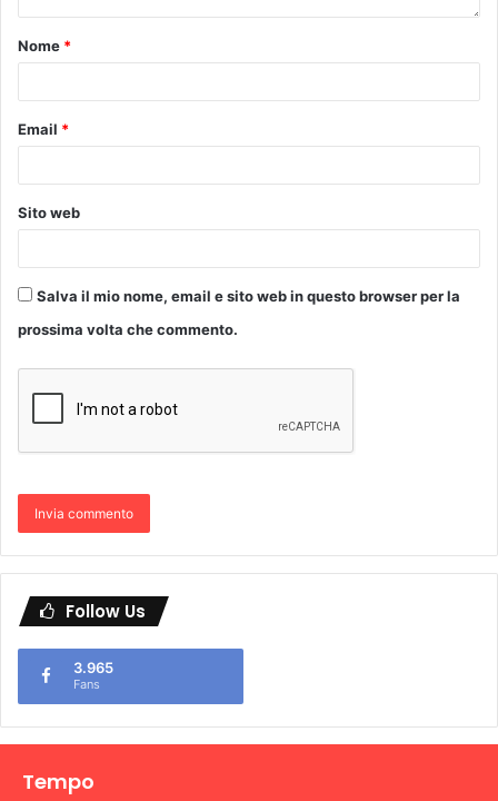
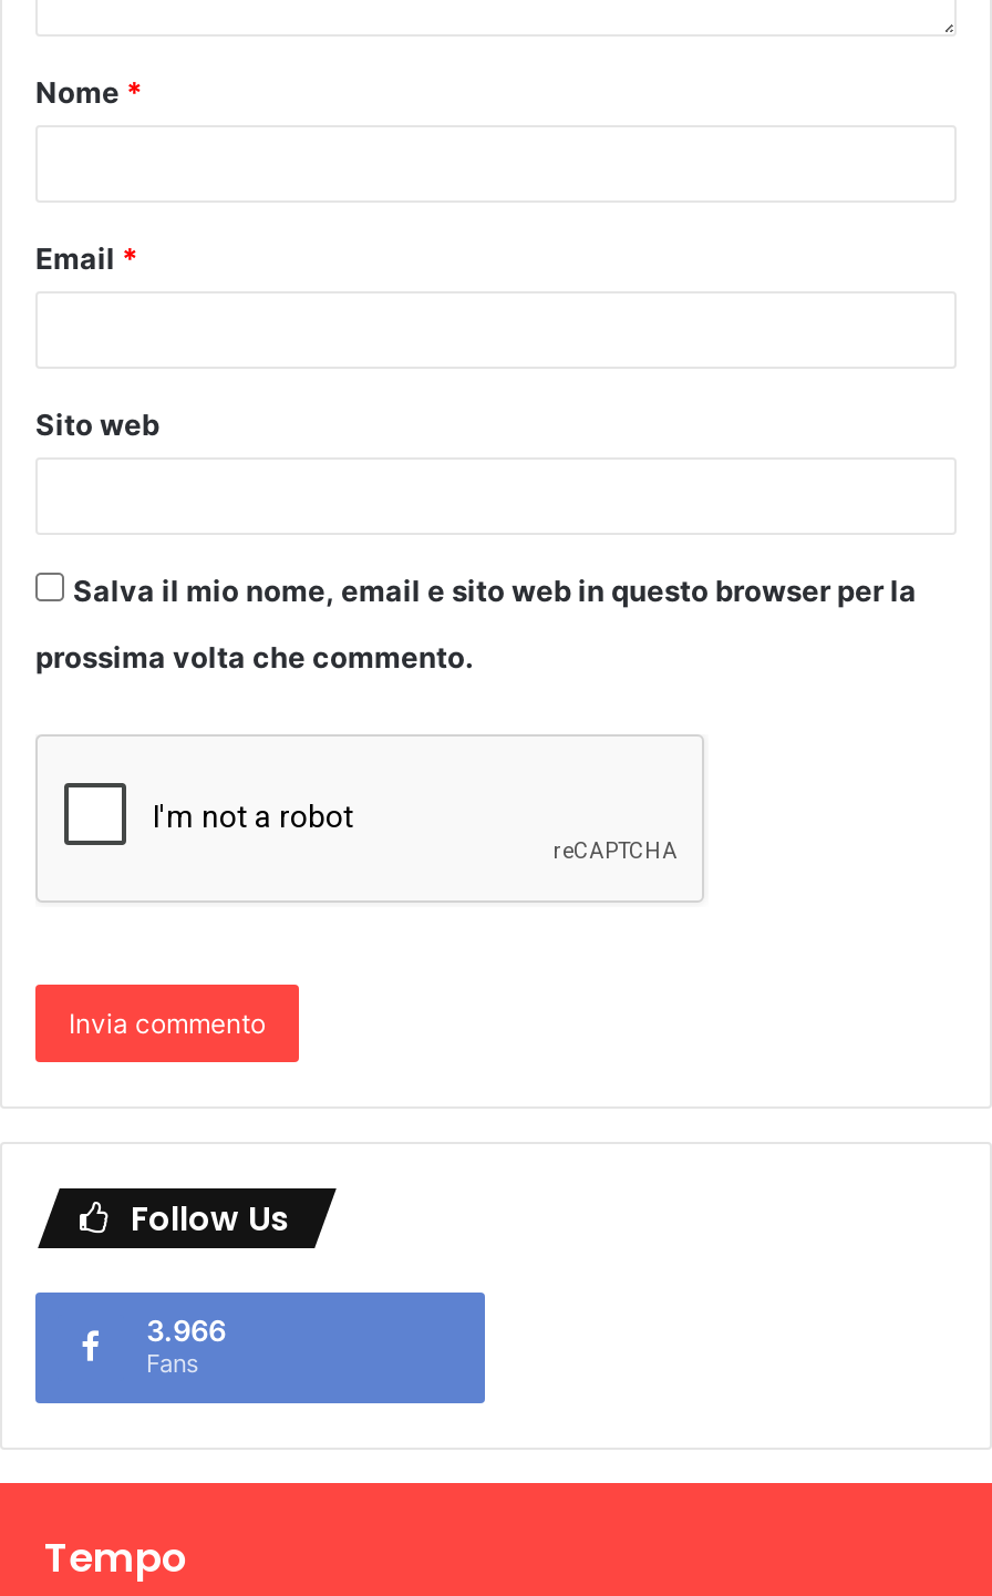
[73,659,113,677] 3.965 -> [146,1313,226,1348] 3.966

